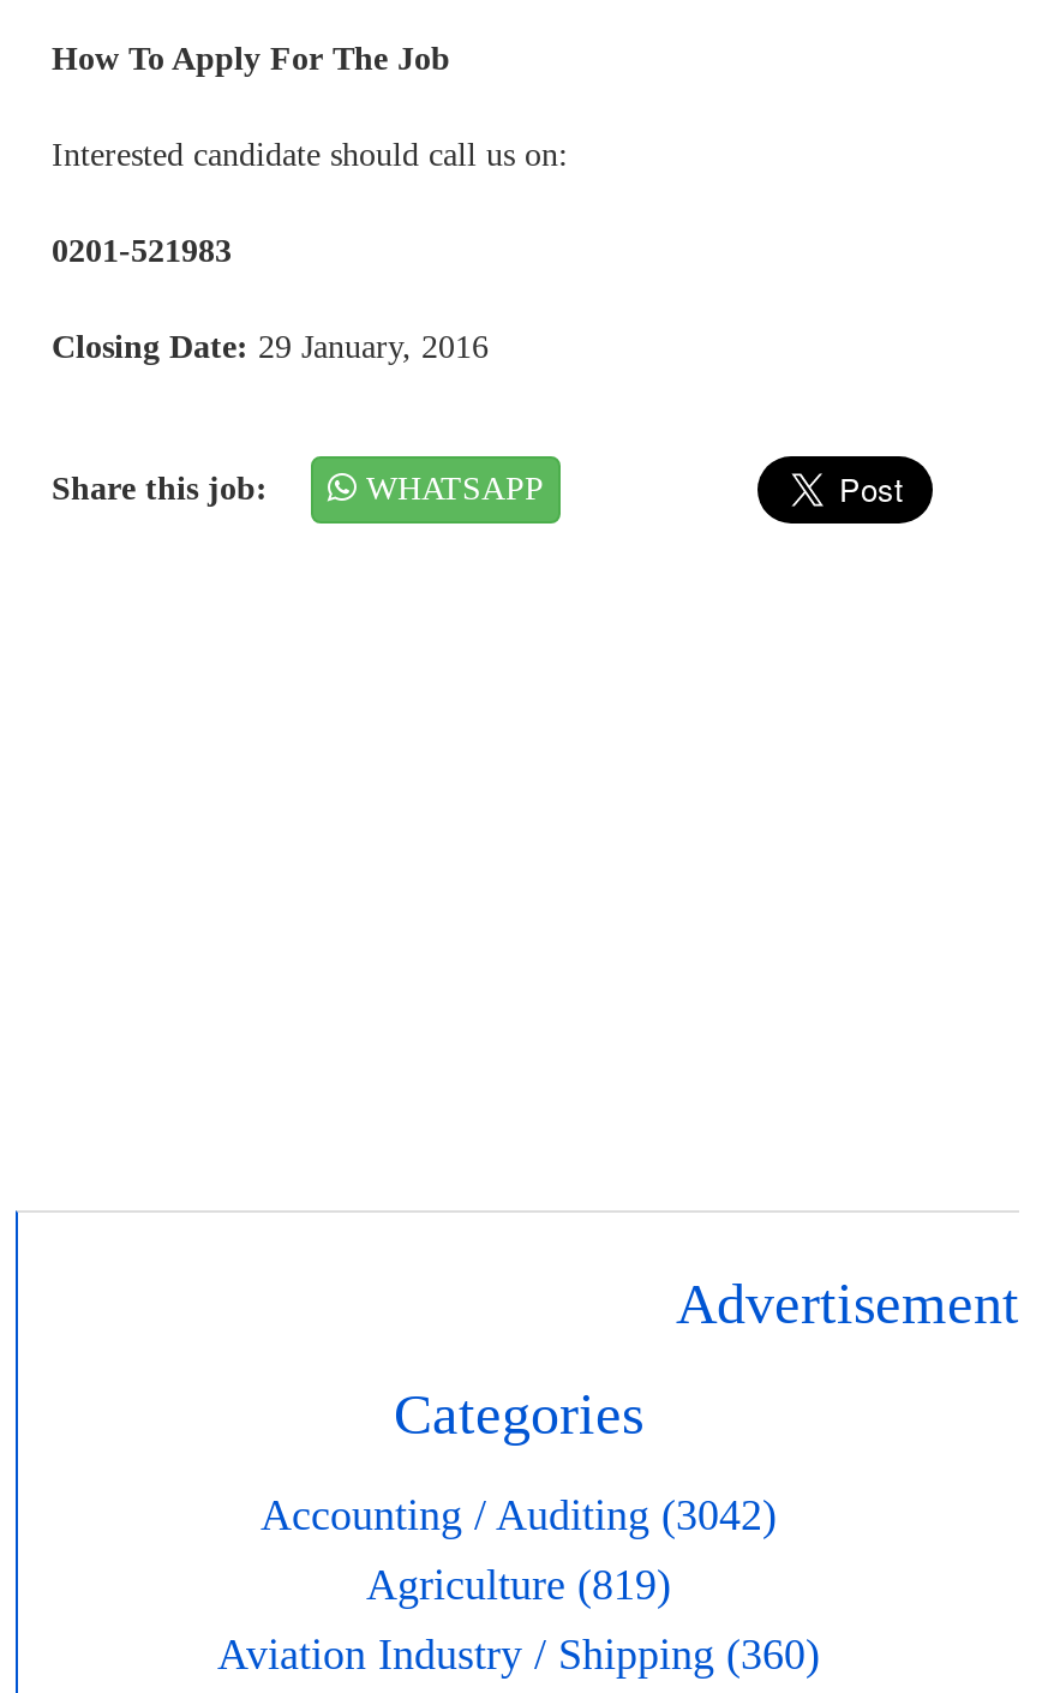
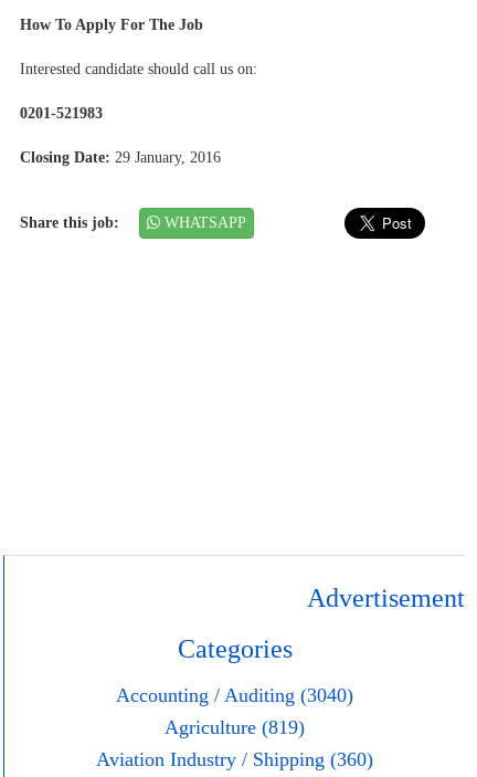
[260,1492,777,1540] Accounting / Auditing (3042) -> [116,684,353,706] Accounting / Auditing (3040)

